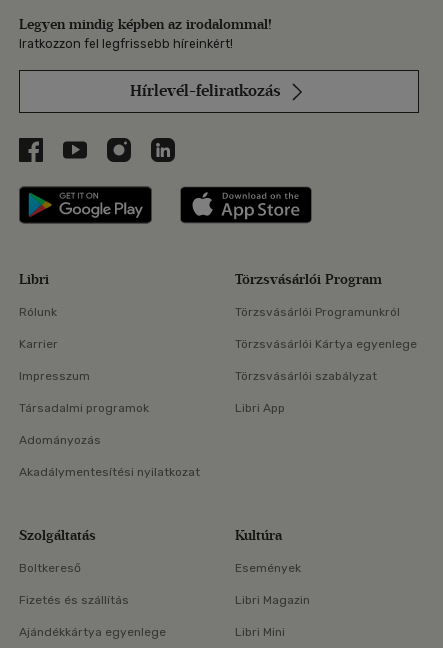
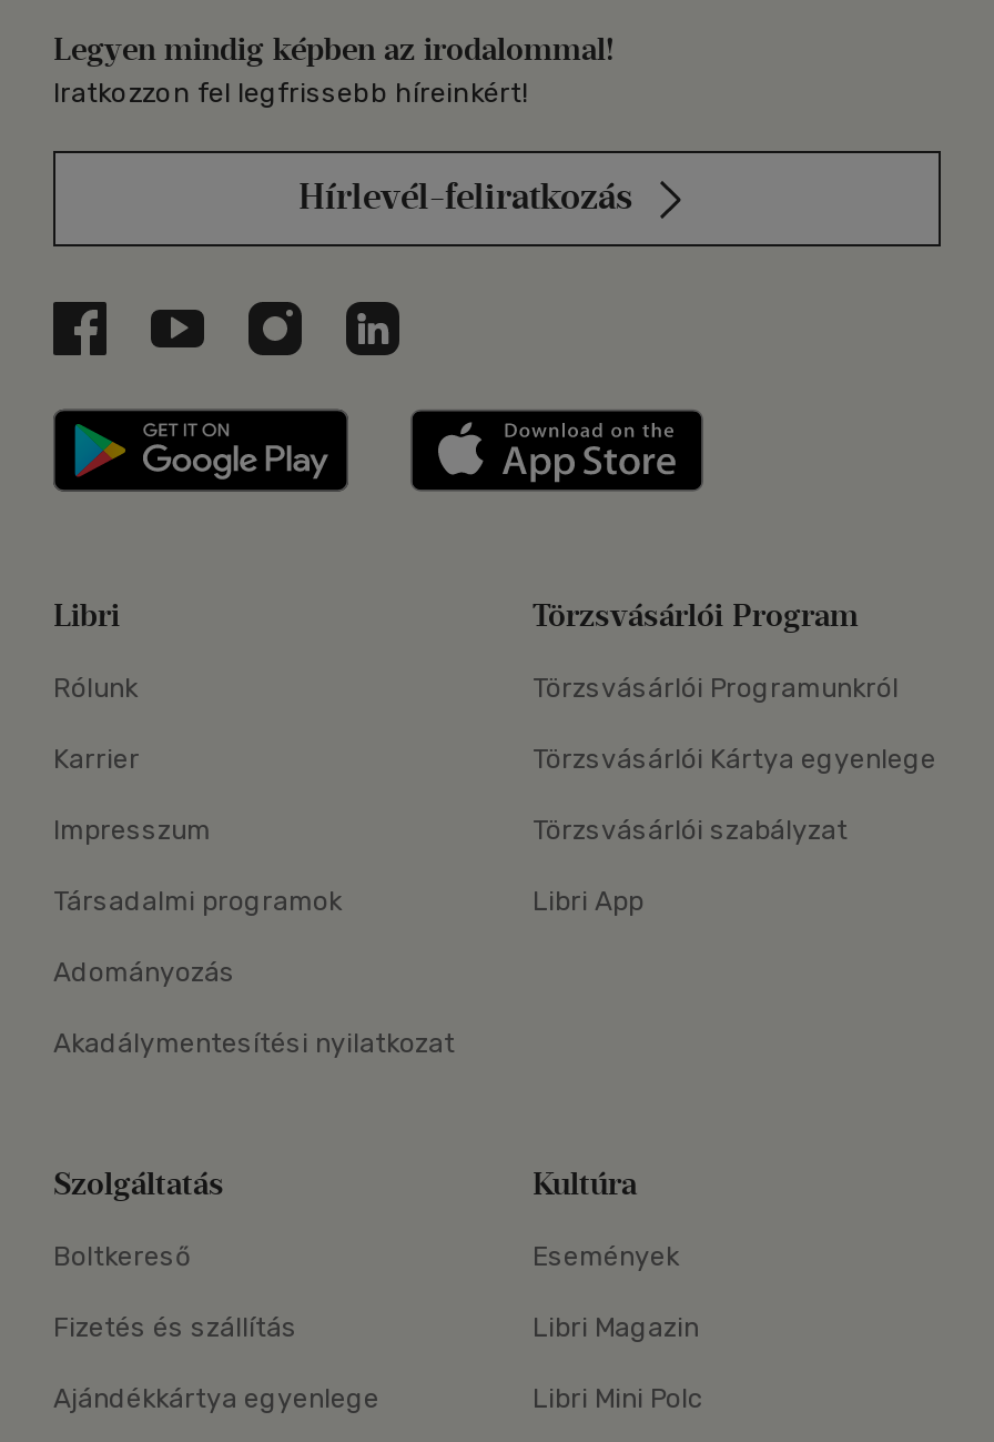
[235,625,285,639] Libri Mini -> [532,1383,703,1414] Libri Mini Polc

